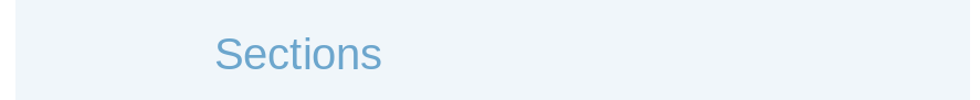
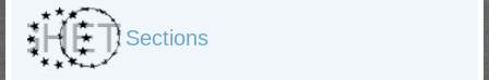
none -> [26,6,115,70] [image]

